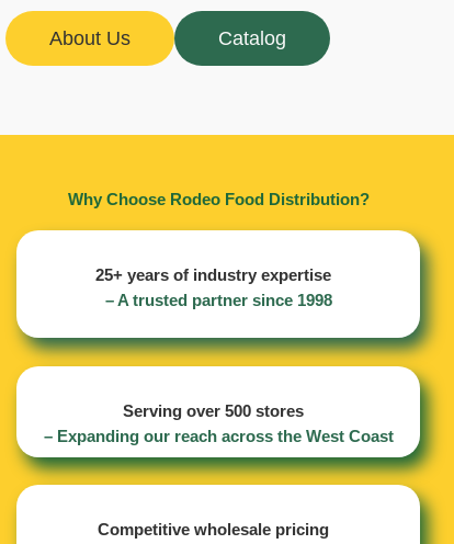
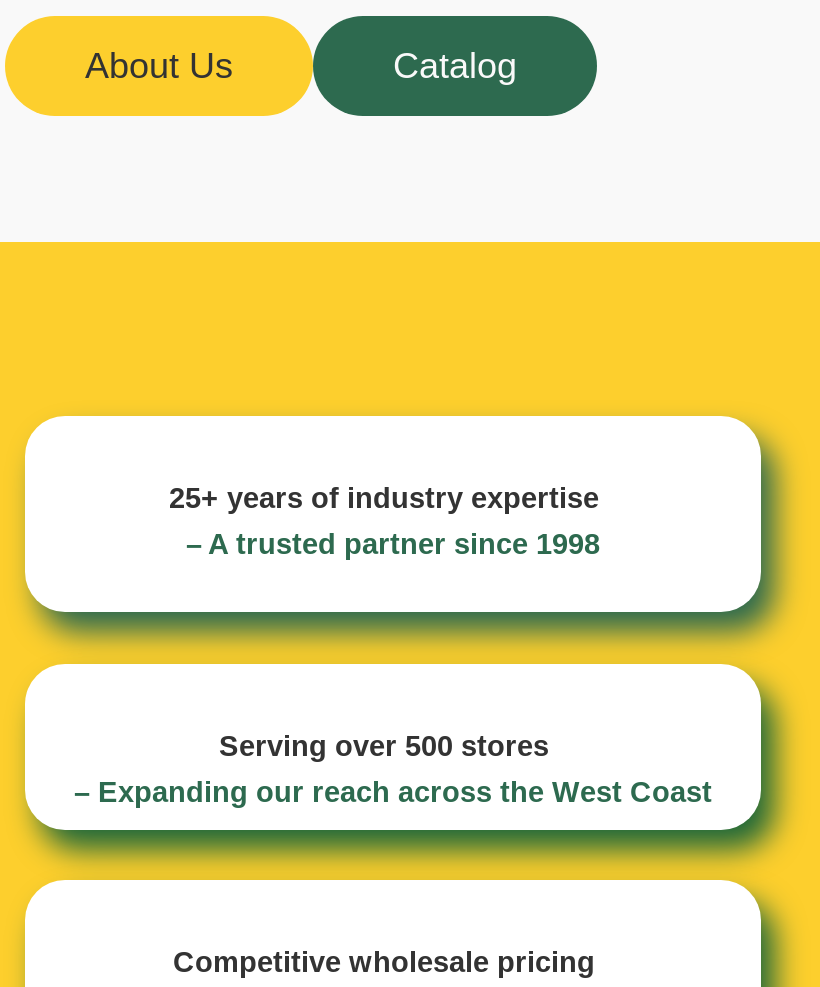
[67,191,369,209] Why Choose Rodeo Food Distribution? -> none

